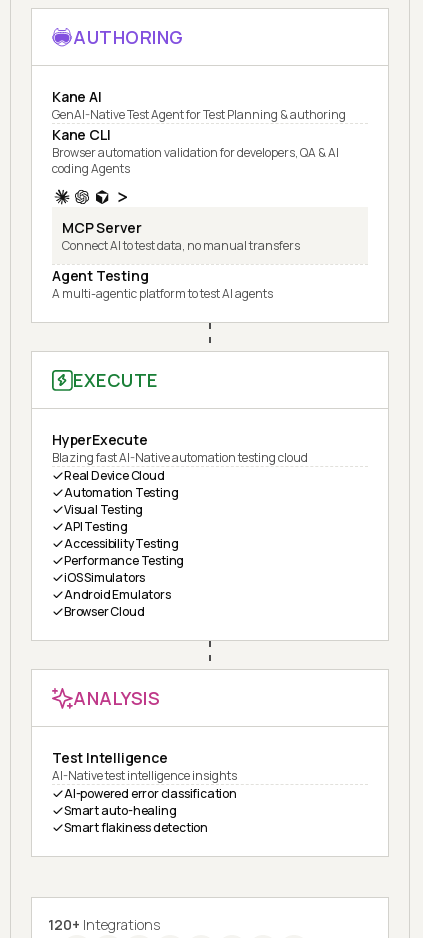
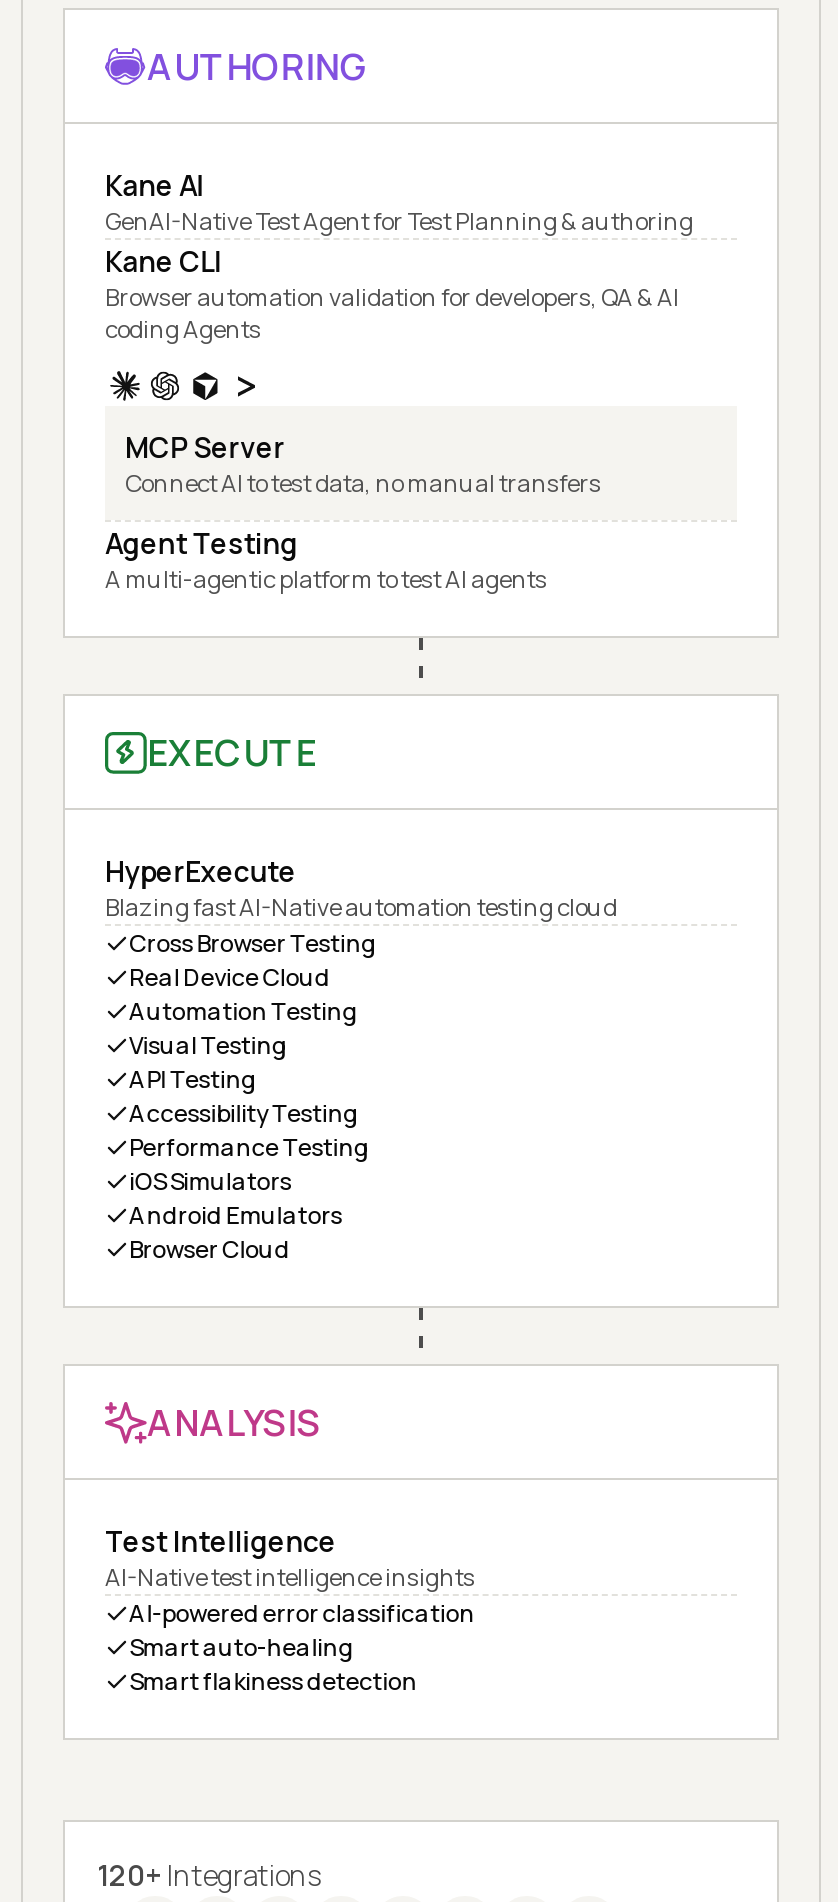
none -> [129,926,377,960] Cross Browser Testing

